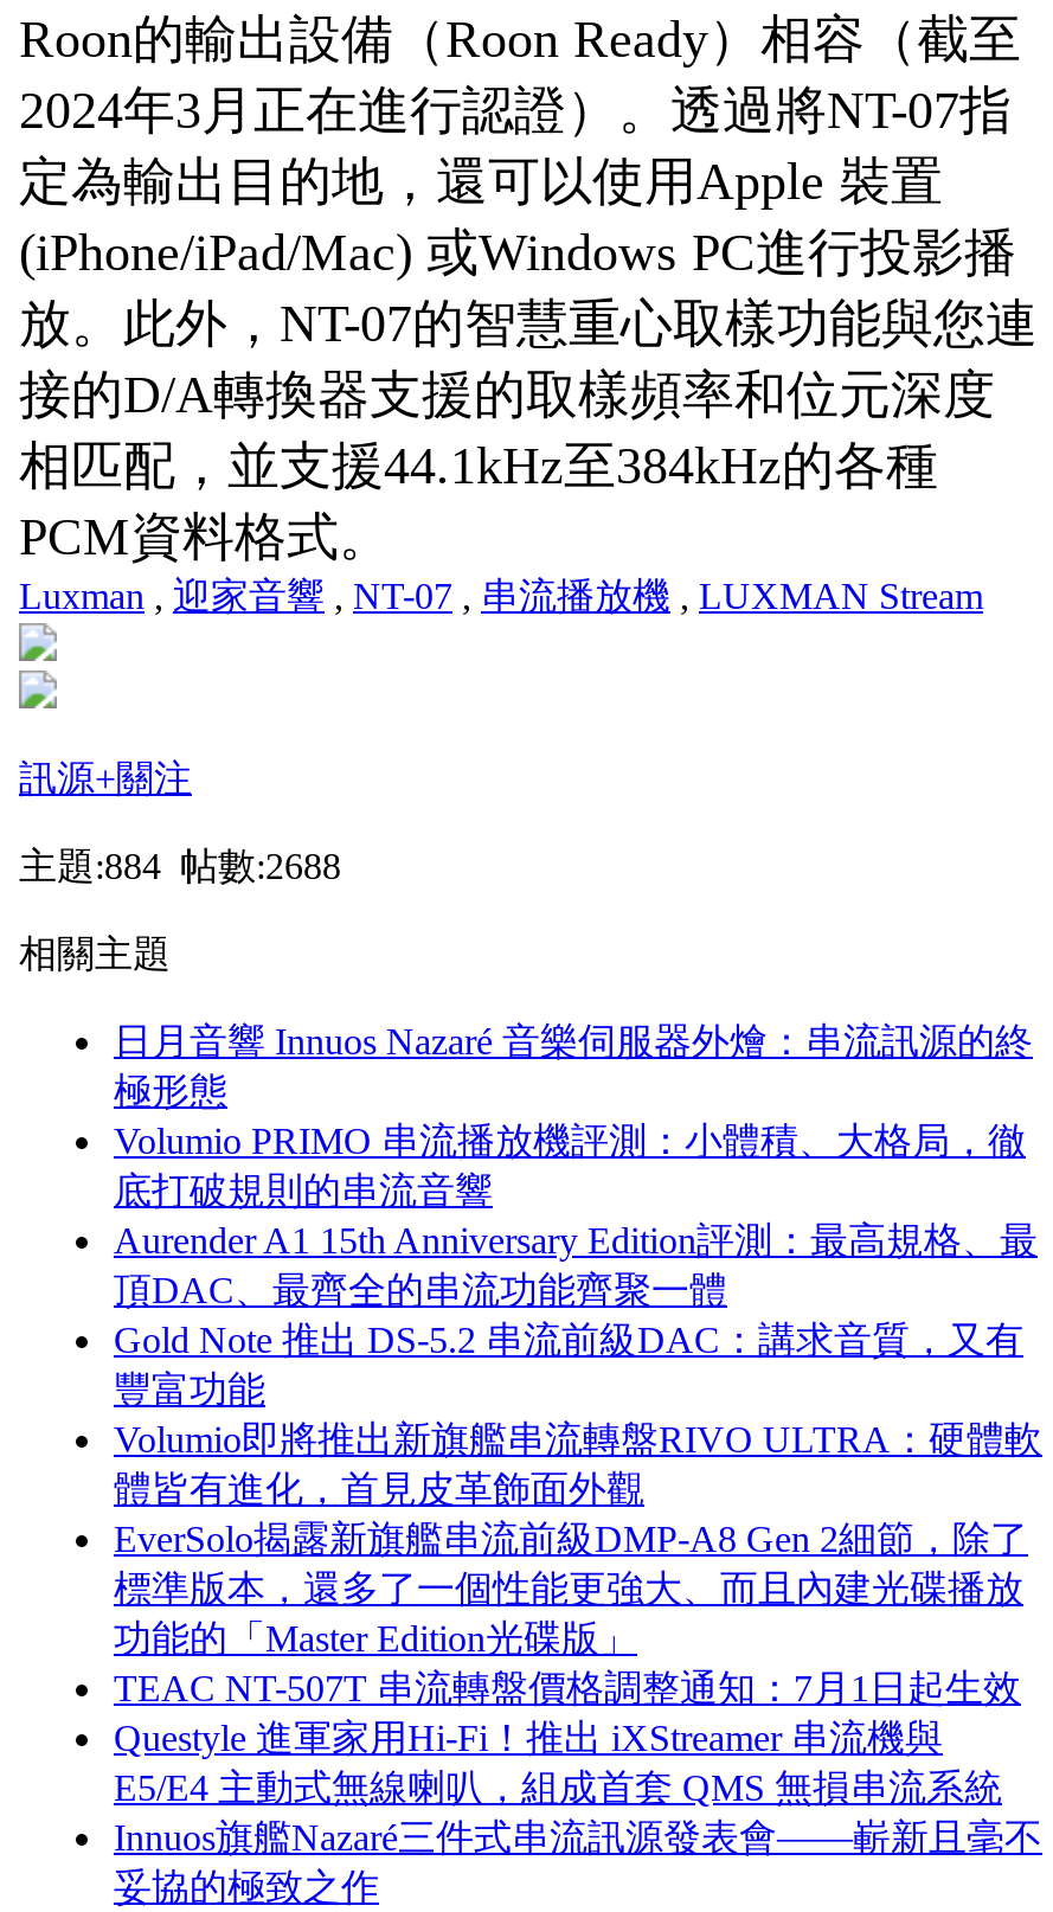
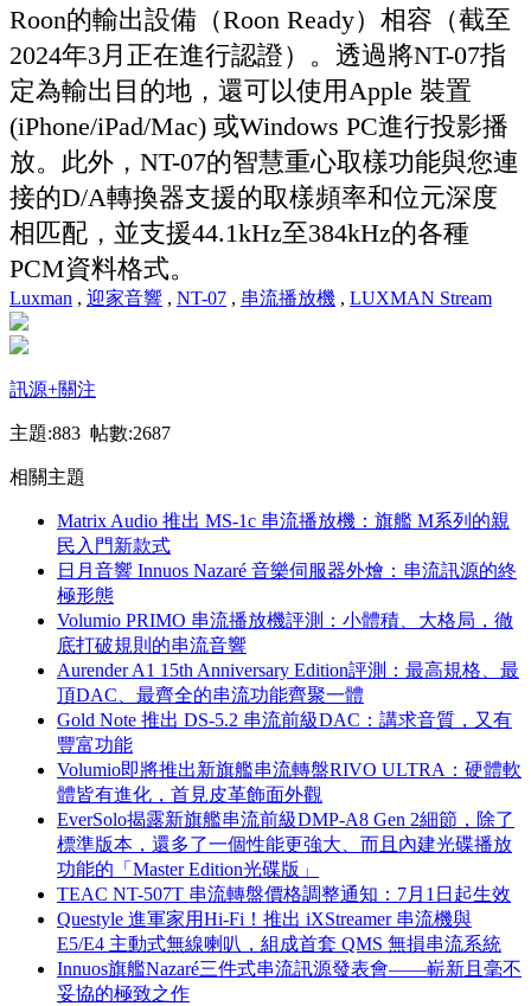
[19,845,341,886] 主題:884 帖數:2688 -> [9,423,171,443] 主題:883 帖數:2687
none -> [57,510,510,555] Matrix Audio 推出 MS-1c 串流播放機：旗艦 M系列的親 | 民入門新款式

